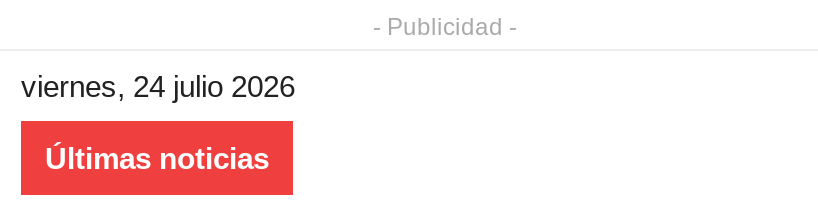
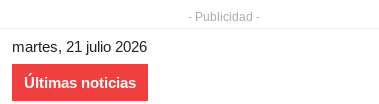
[21,69,295,103] viernes, 24 julio 2026 -> [12,38,147,55] martes, 21 julio 2026

